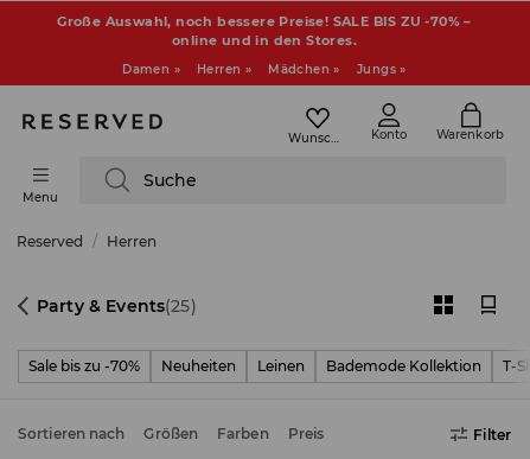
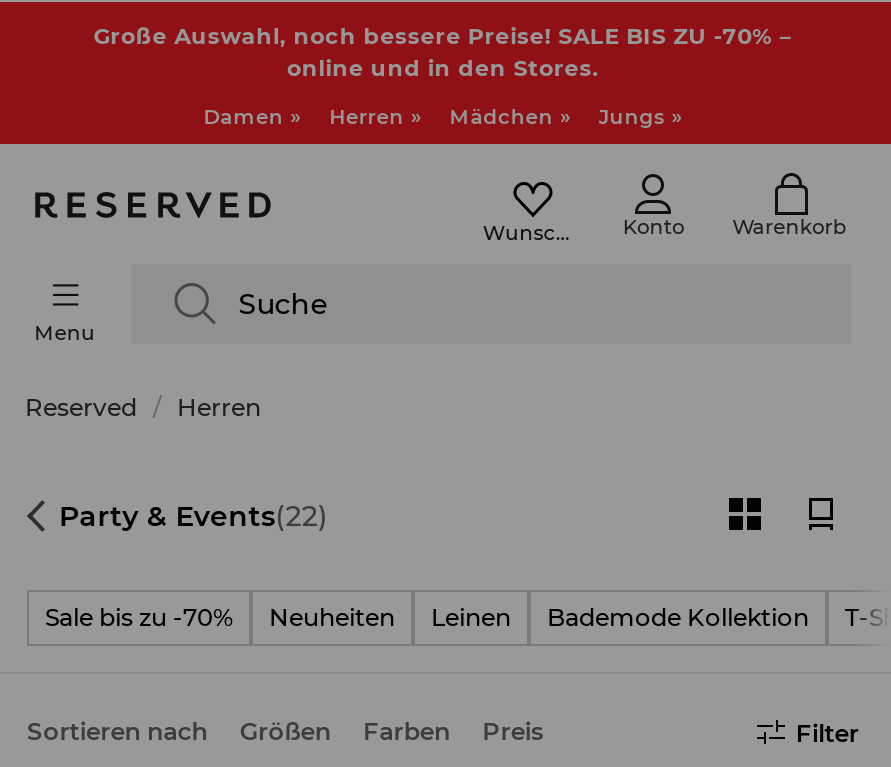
[37,295,196,317] Party & Events(25) -> [59,498,328,534] Party & Events(22)

